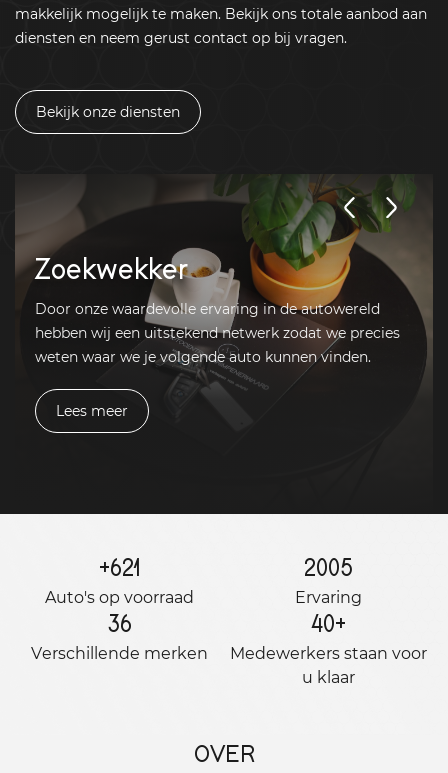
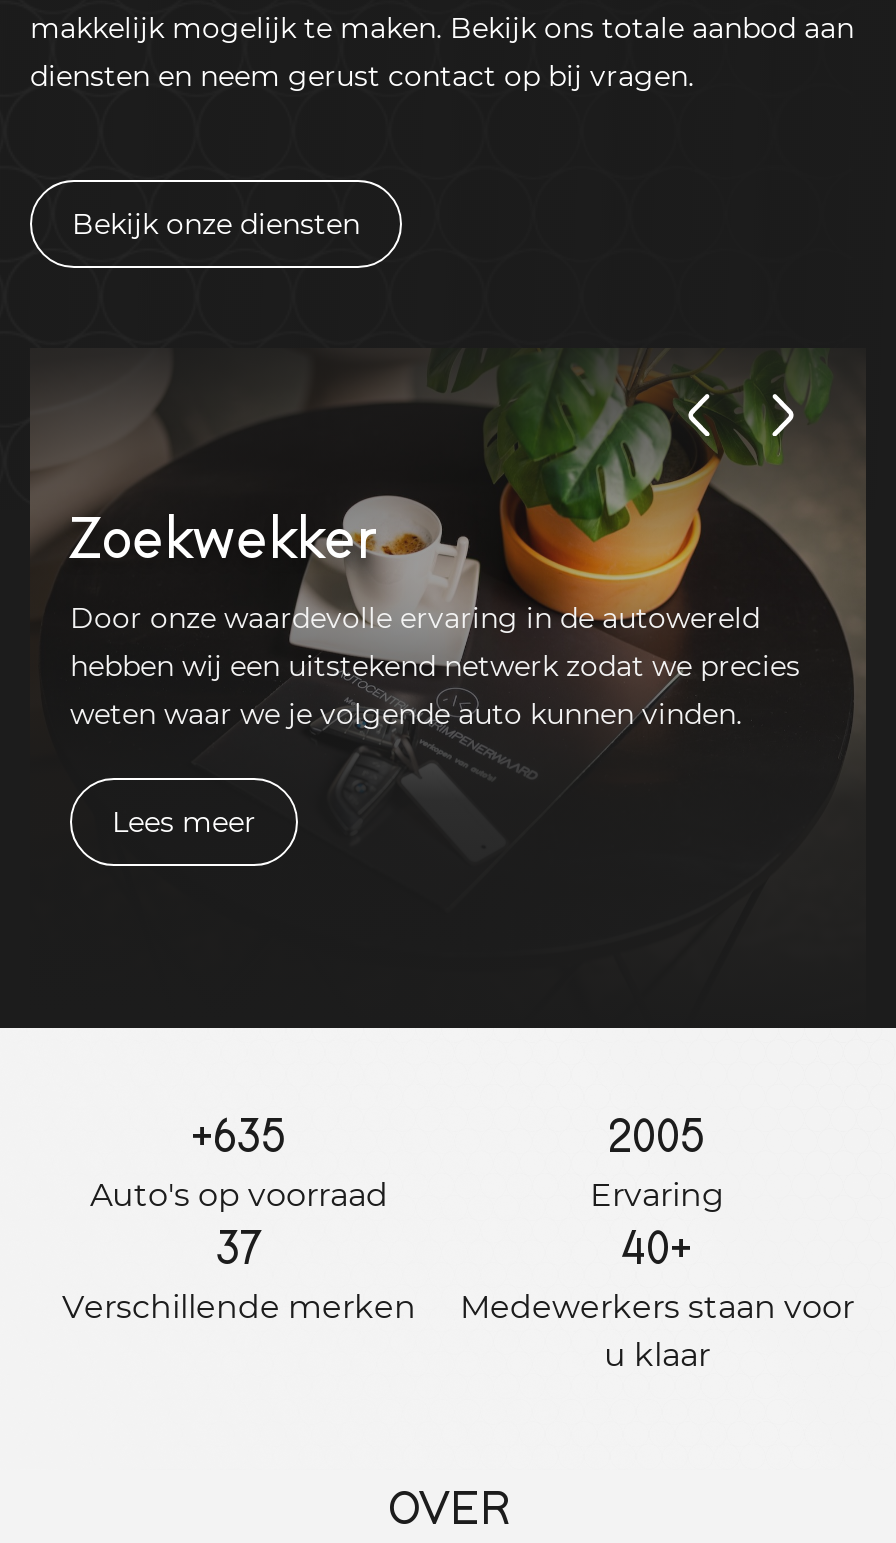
[99,557,140,580] +621 -> [191,1115,287,1161] +635
[107,613,131,636] 36 -> [216,1227,262,1273] 37

